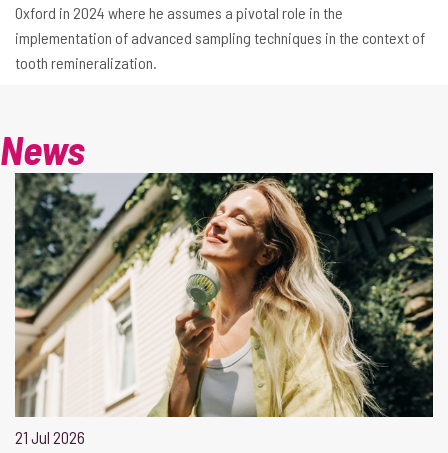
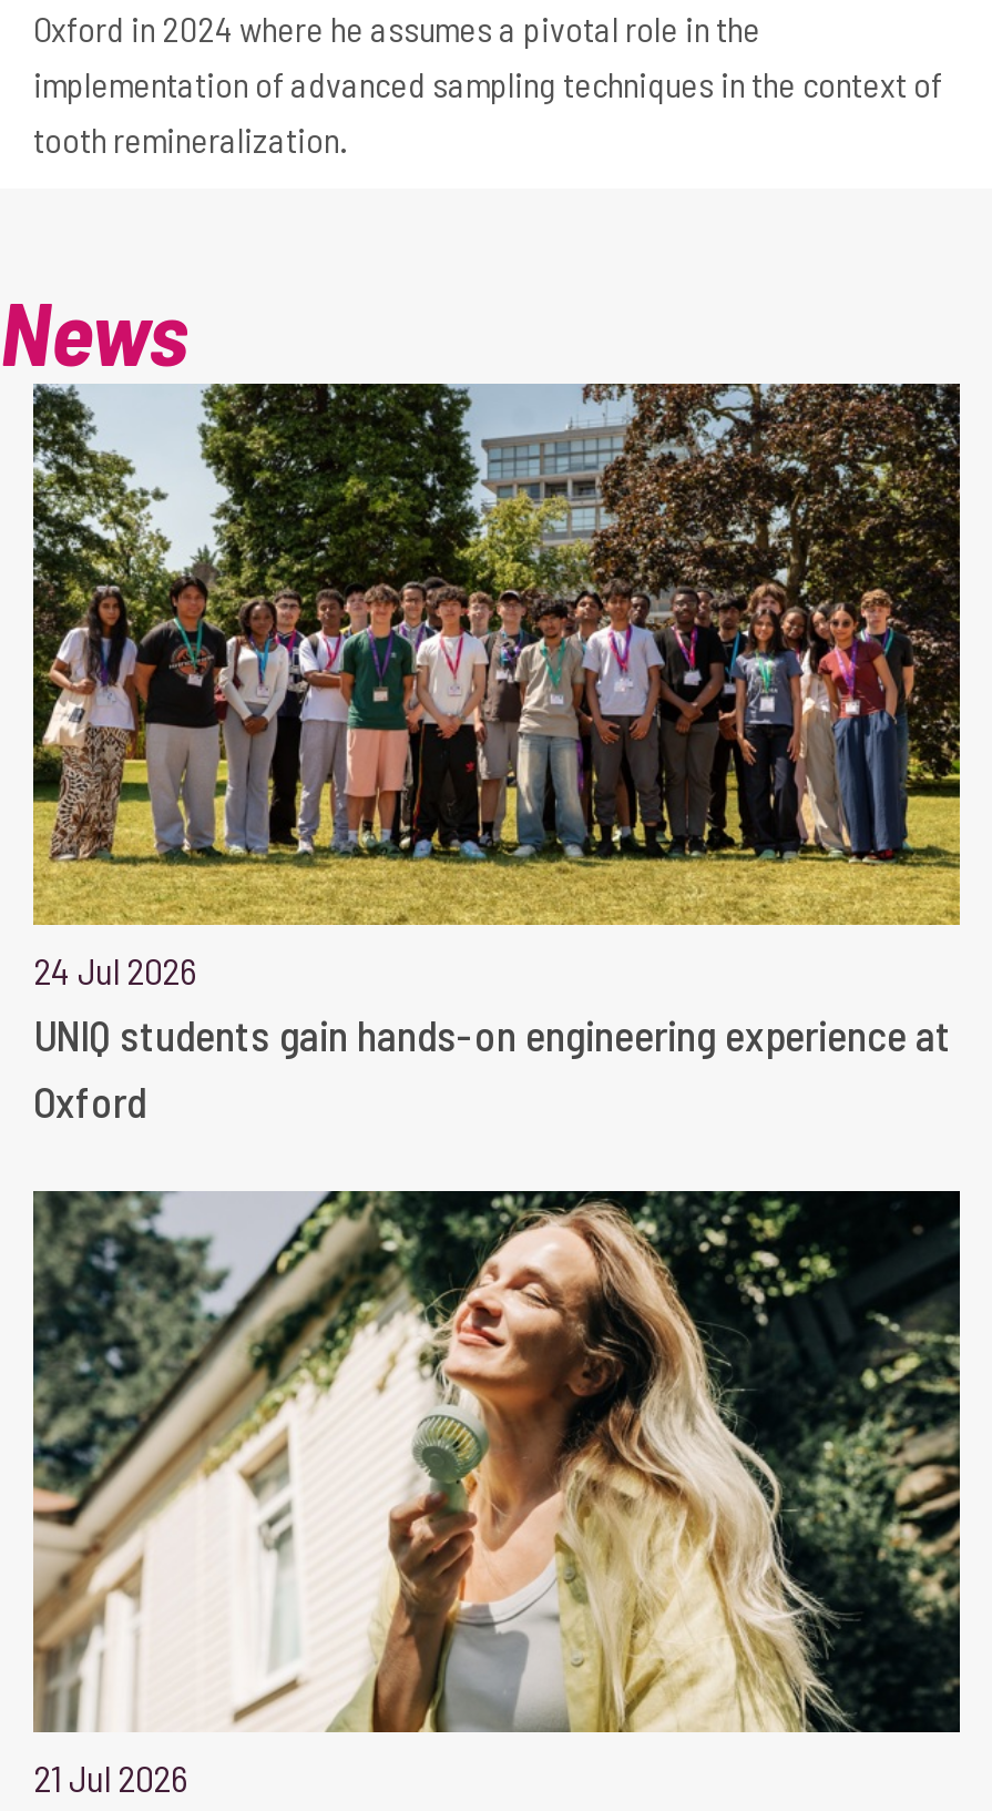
none -> [31,381,962,1126] [image] | 24 Jul 2026 | UNIQ students gain hands-on engineering experience at | Oxford

